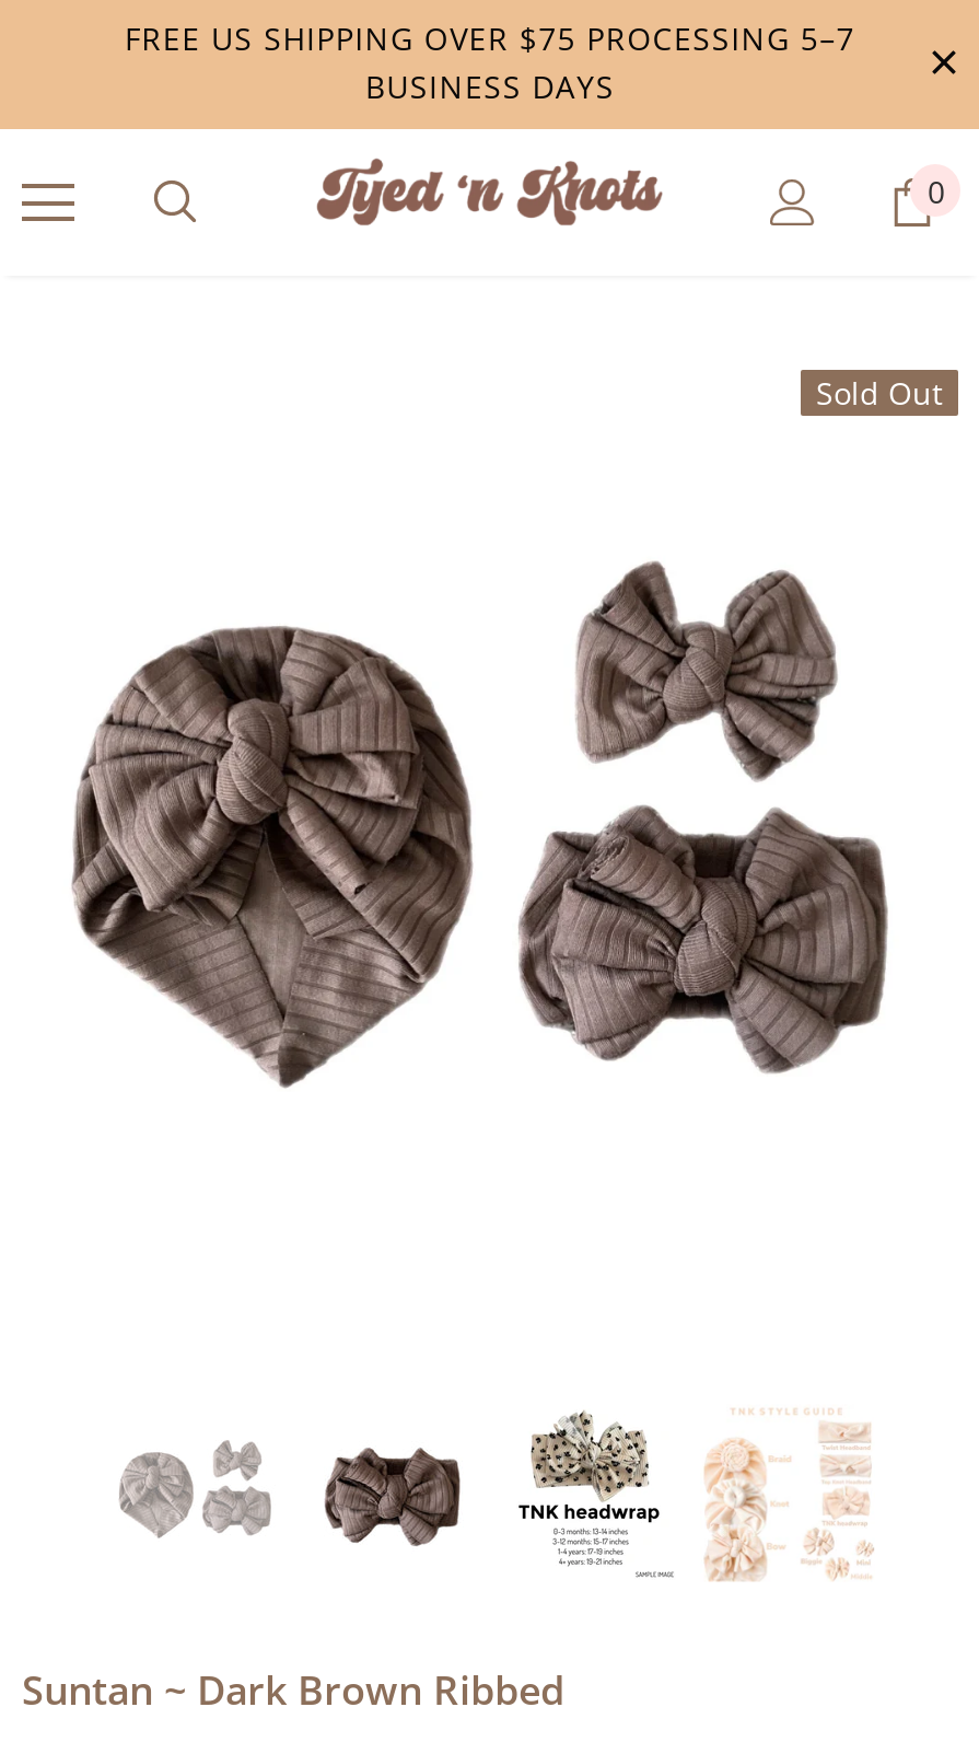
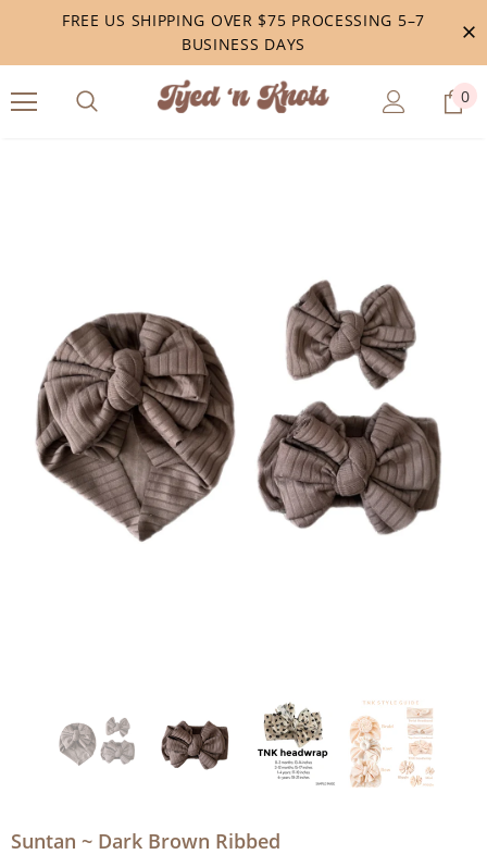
[816,372,943,414] Sold Out -> none

